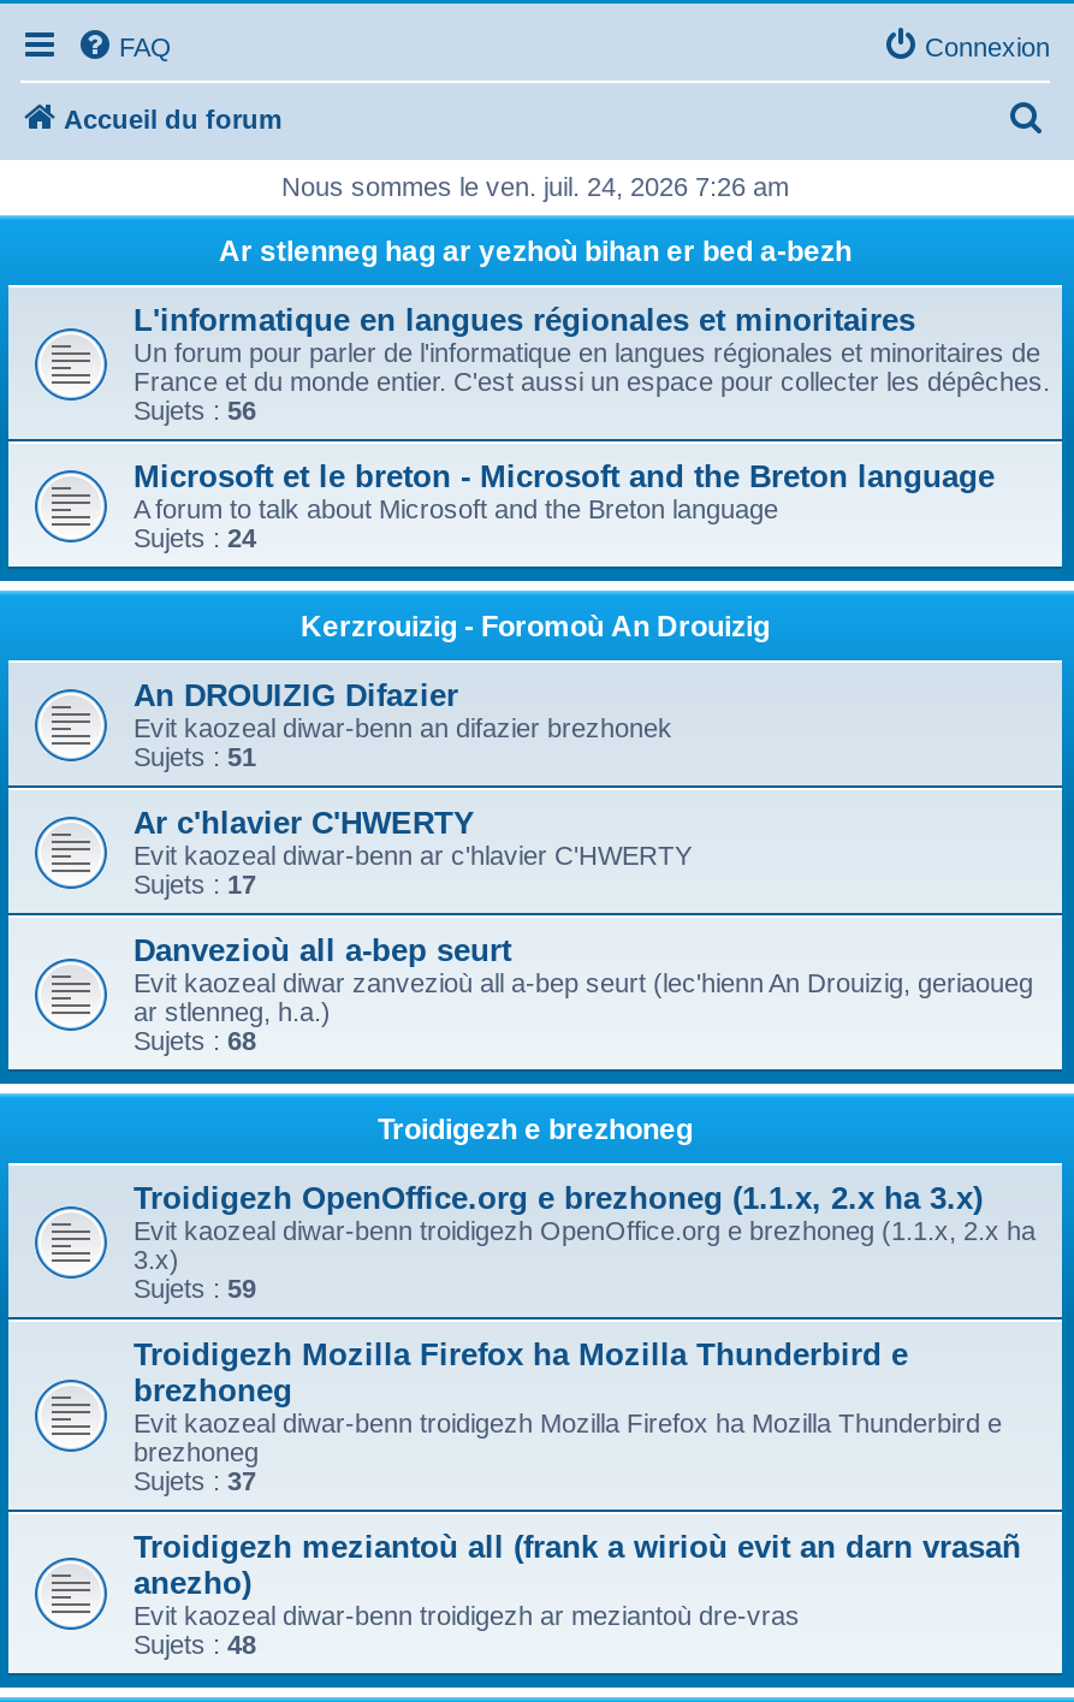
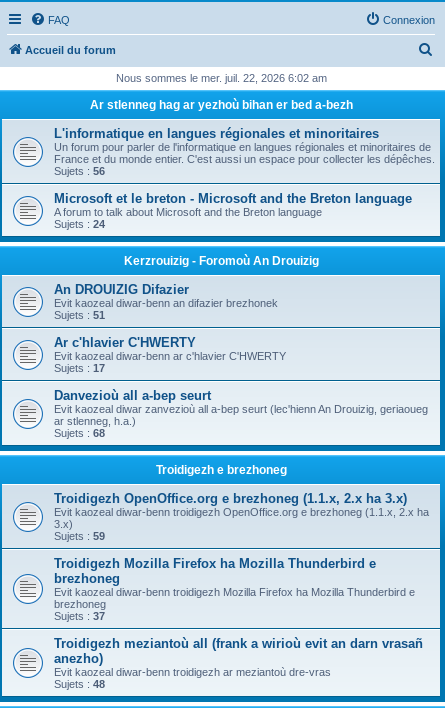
[281,172,789,201] Nous sommes le ven. juil. 24, 2026 7:26 am -> [115,72,326,84] Nous sommes le mer. juil. 22, 2026 6:02 am

